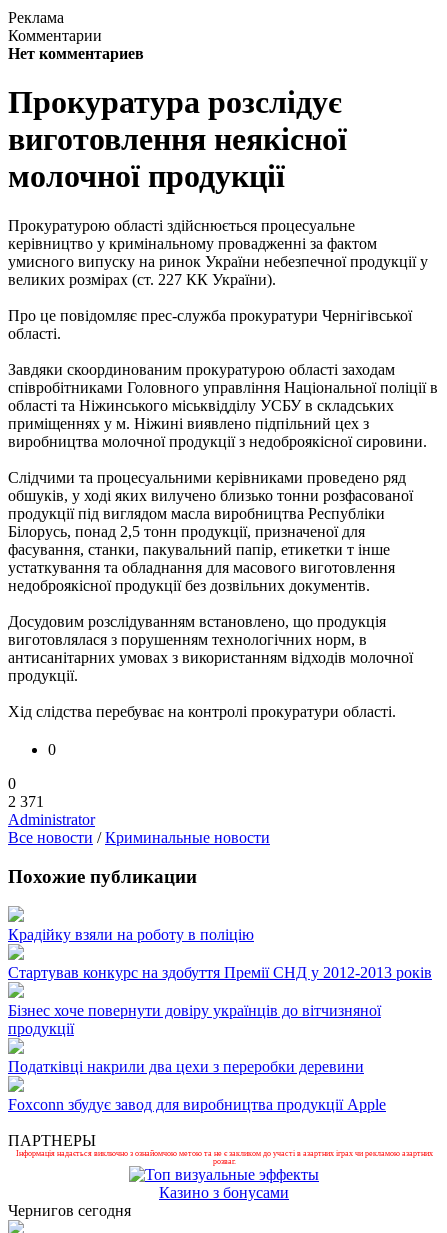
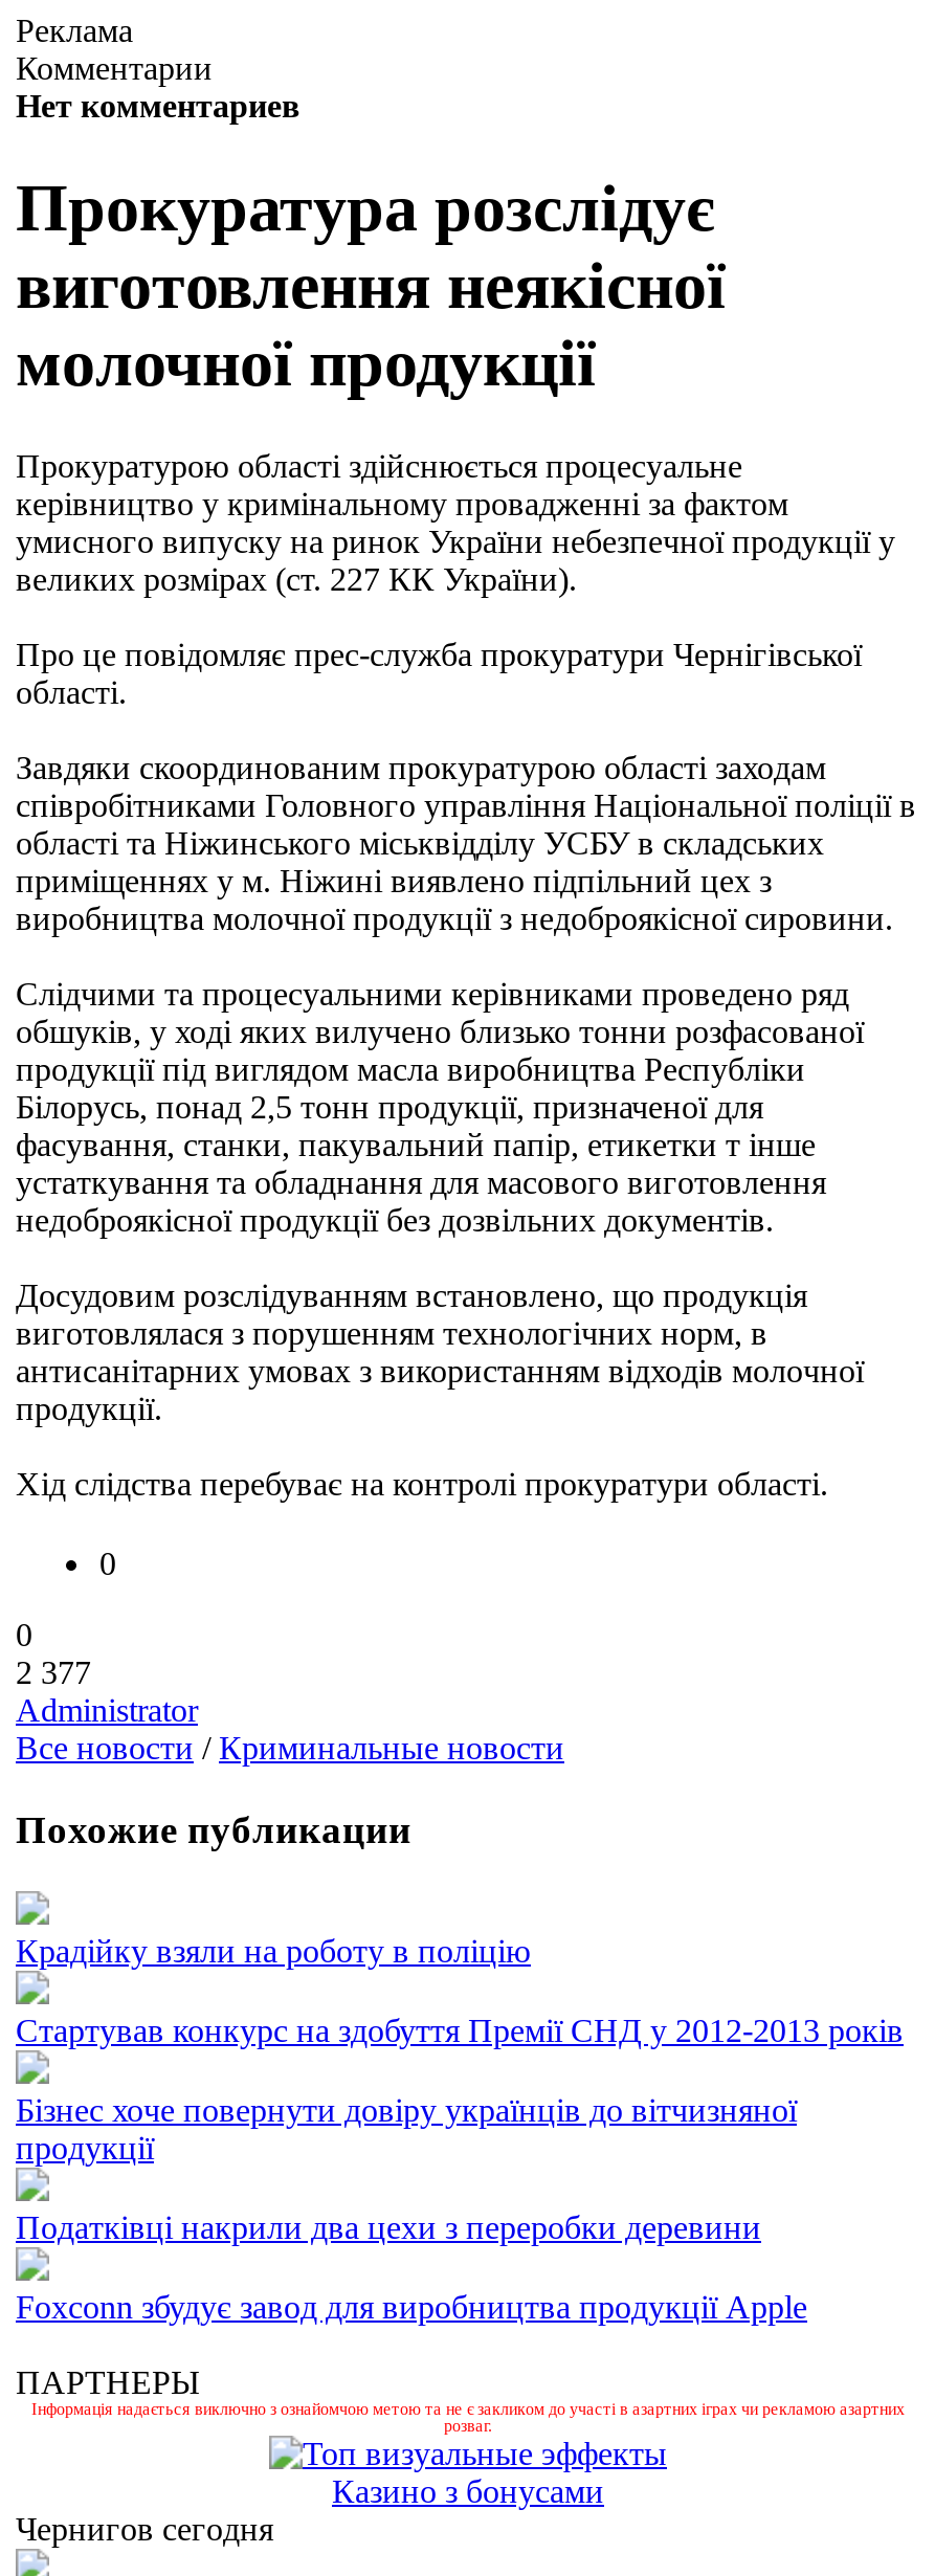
[8,793,44,810] 2 371 -> [16,1654,91,1690] 2 377

